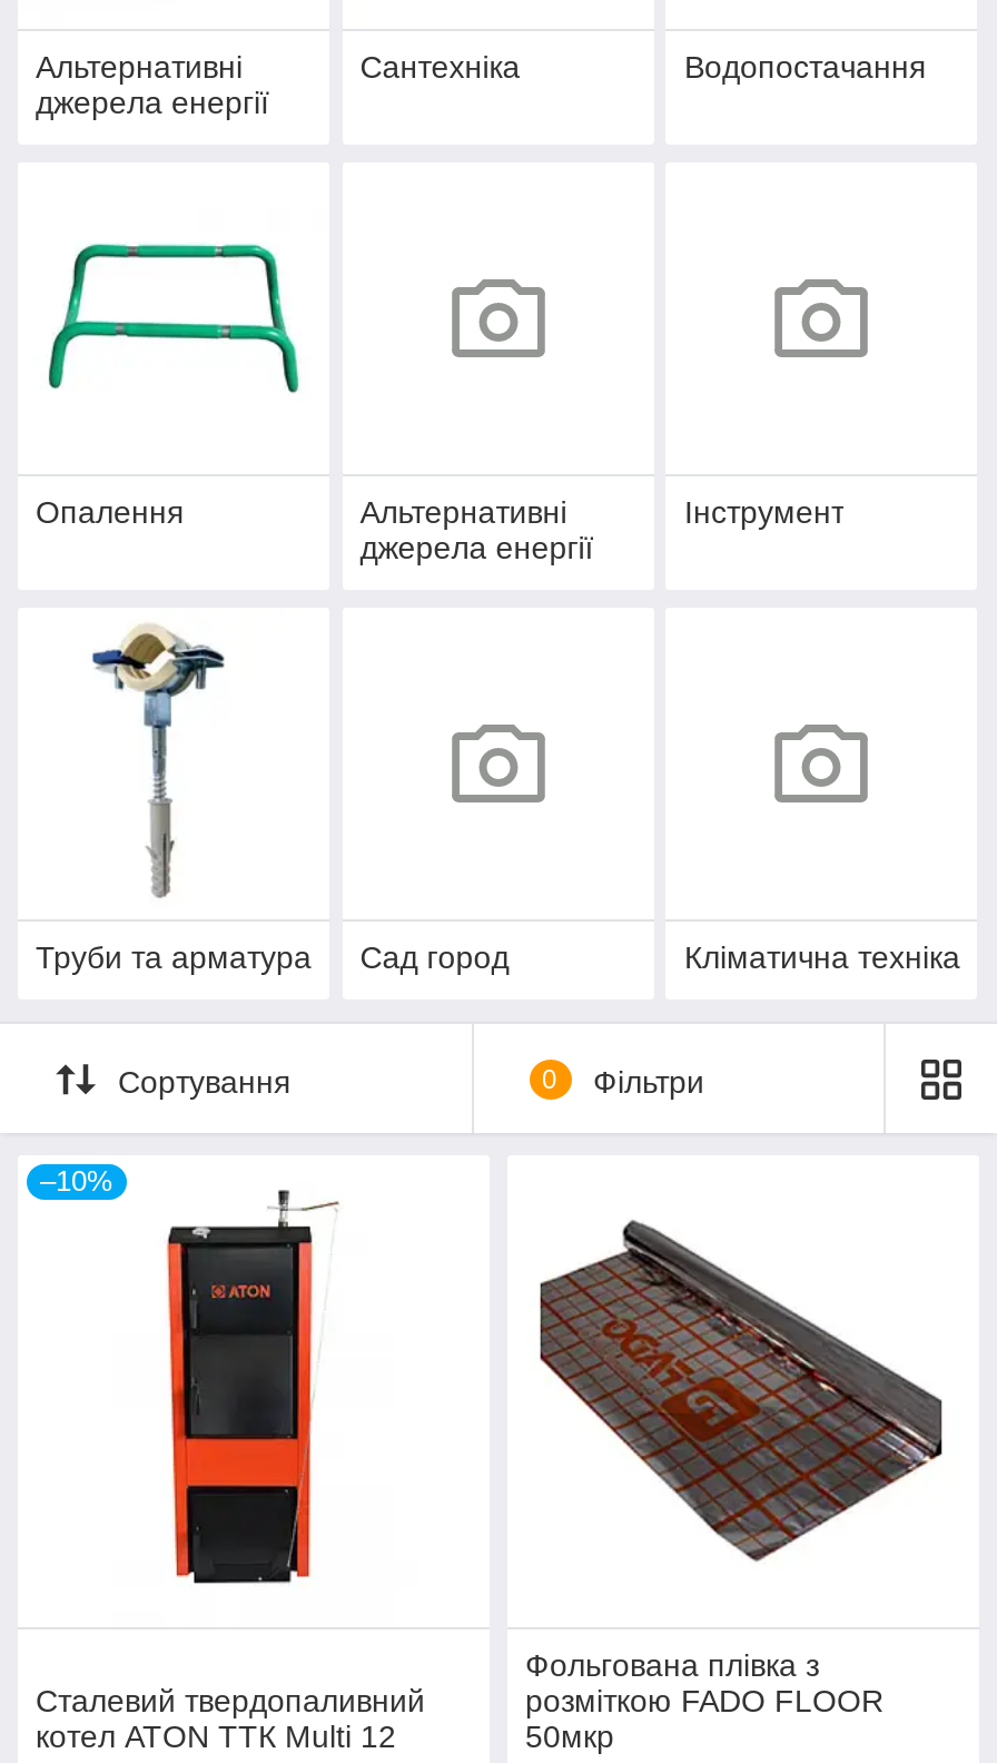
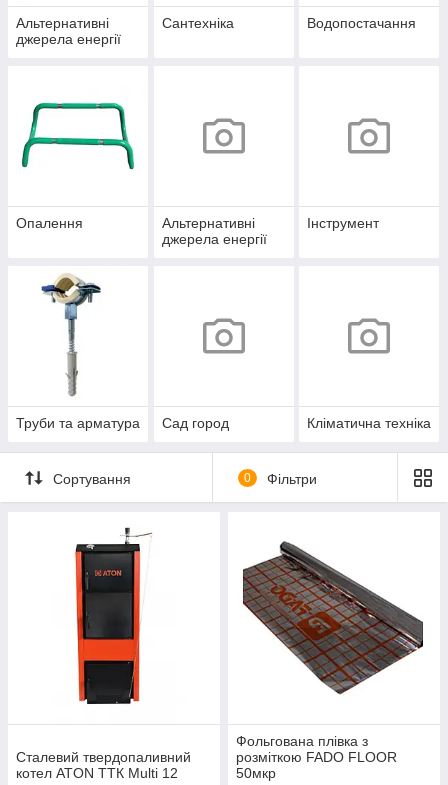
[40,1165,113,1198] –10% -> none

